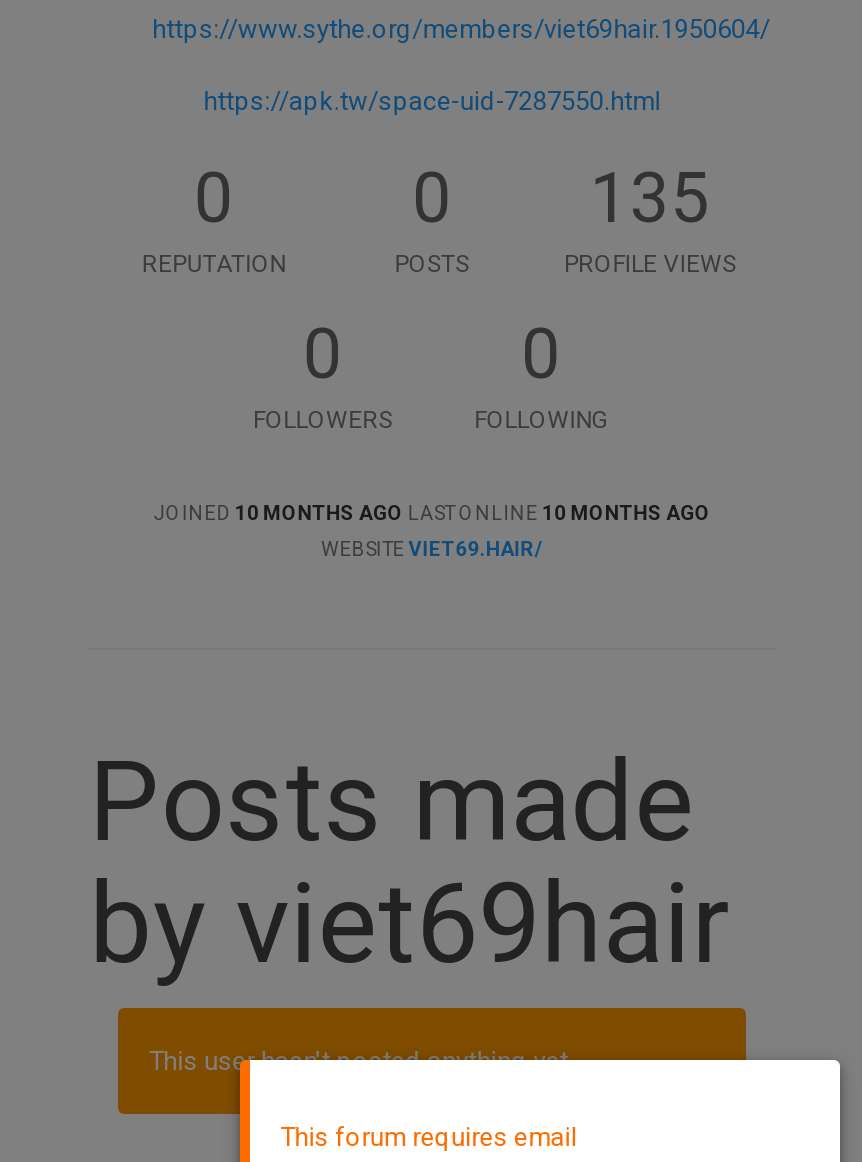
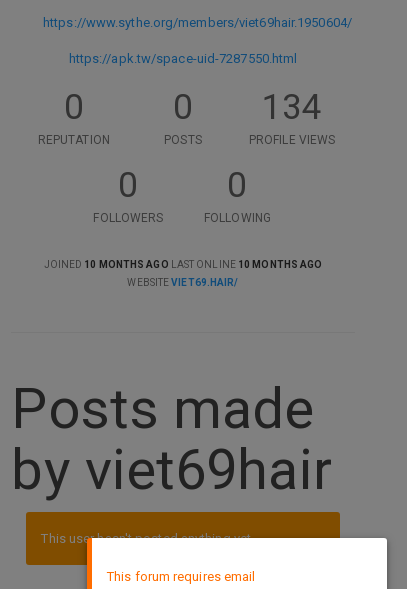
[412,157,711,239] 0 135 -> [173,86,322,127] 0 134

